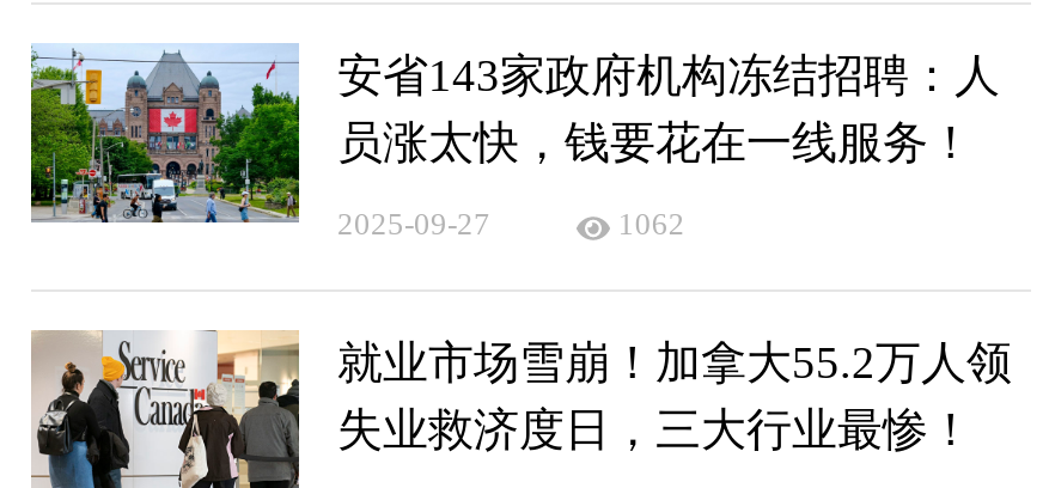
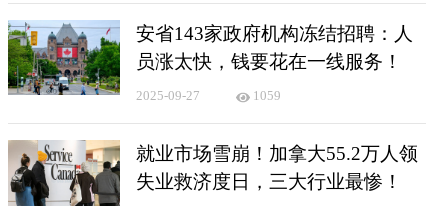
[611,209,685,243] 1062 -> [250,89,281,103] 1059

